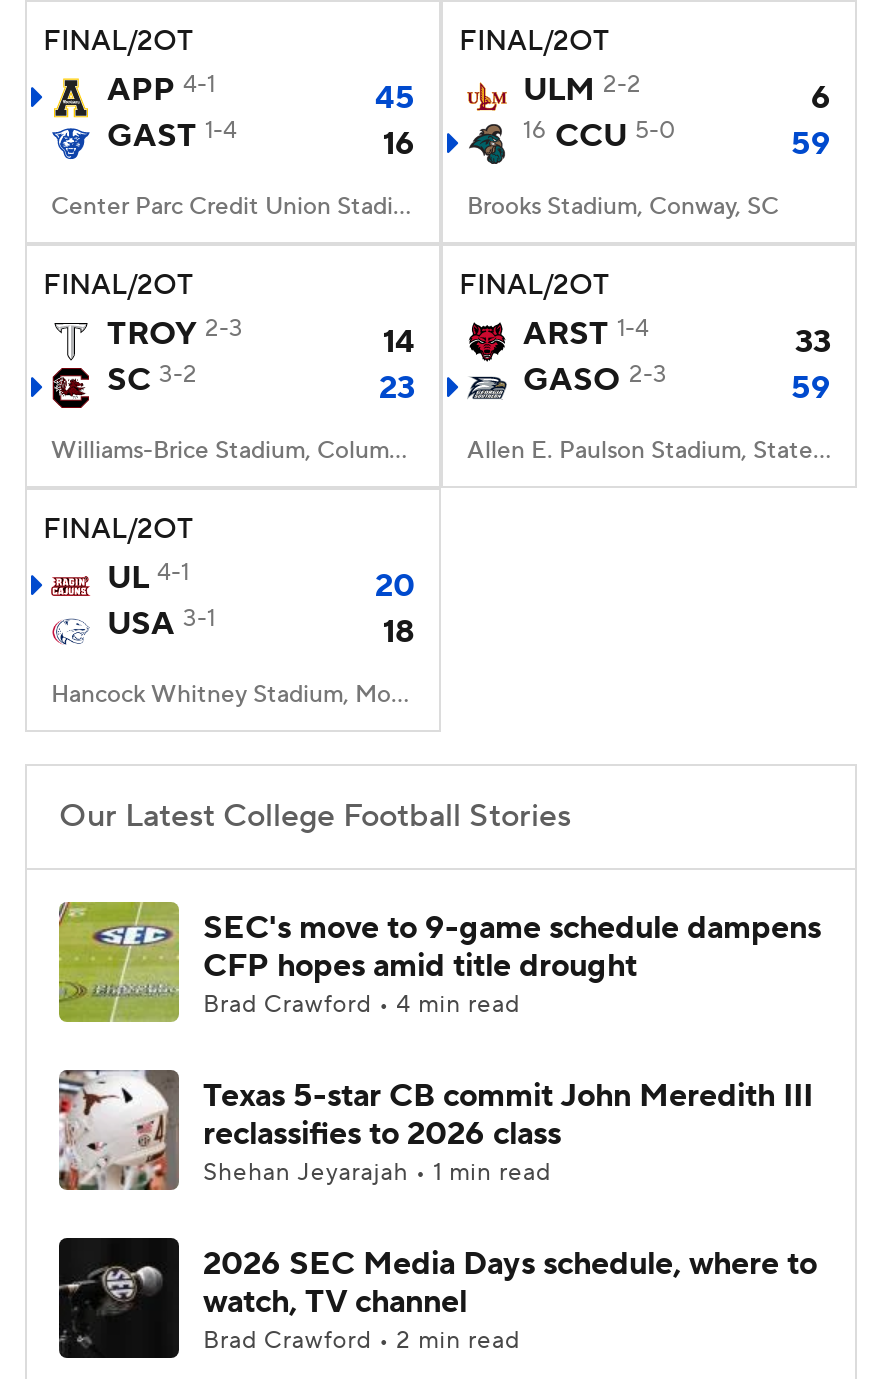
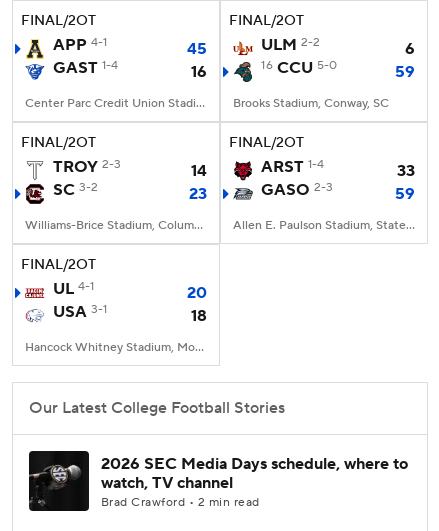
[57,900,821,1188] [image] | SEC's move to 9-game schedule dampens | CFP hopes amid title drought | Brad Crawford • 4 min read | Texas 5-star CB commit John Meredith III | reclassifies to 2026 class | Shehan Jeyarajah • 1 min read -> none
[57,1068,175,1192] [image] -> none

